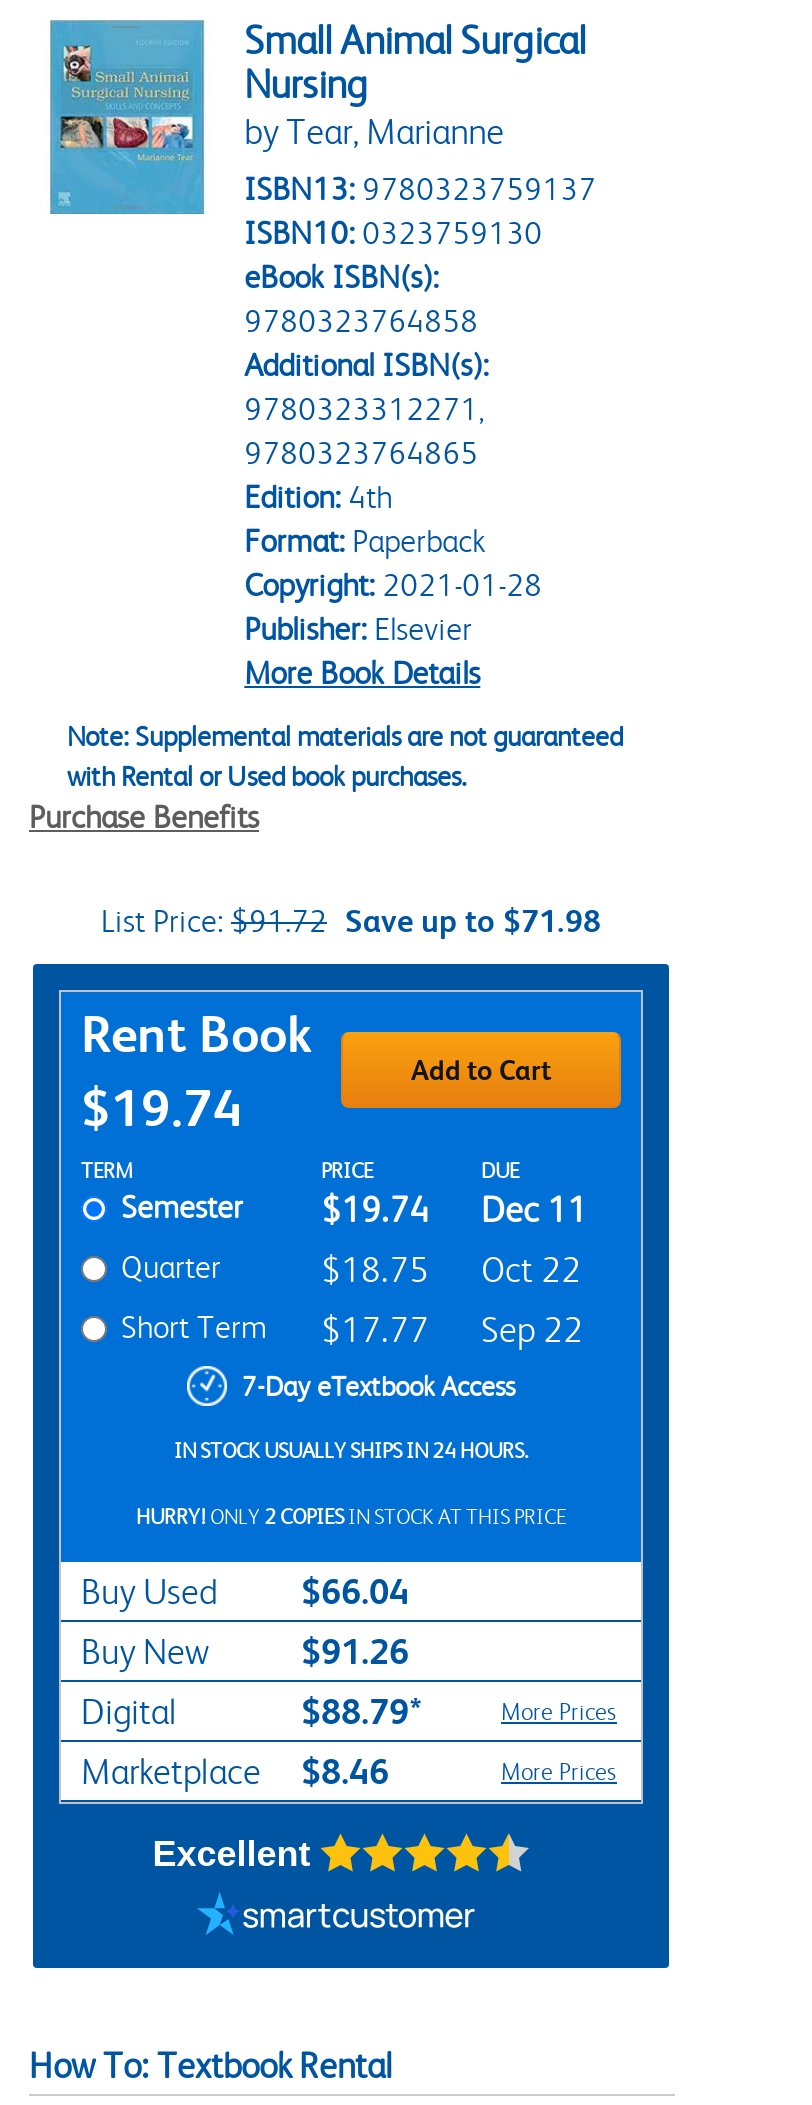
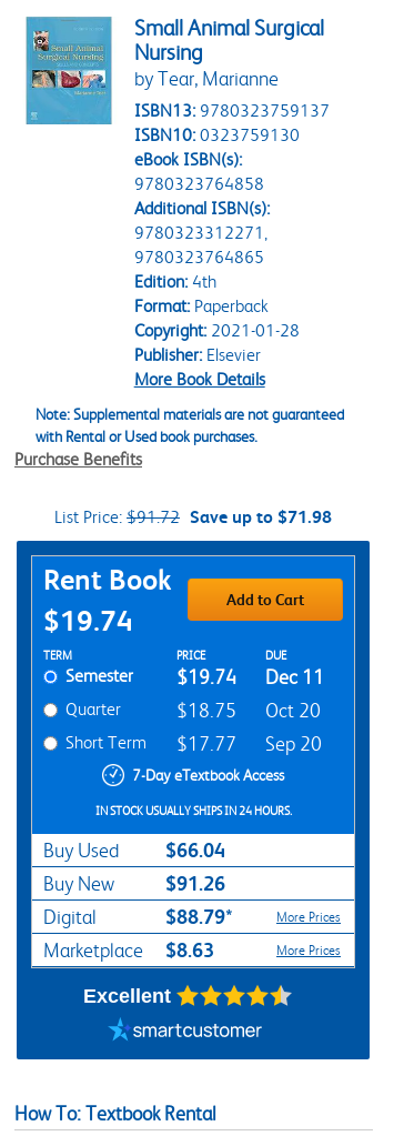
[321,1250,581,1290] $18.75 Oct 22 -> [176,699,321,722] $18.75 Oct 20
[121,1308,583,1350] Short Term $17.77 Sep 22 -> [65,732,322,755] Short Term $17.77 Sep 20
[136,1505,566,1531] HURRY! ONLY 2 COPIESIN STOCK AT THIS PRICE -> none
[81,1751,389,1793] Marketplace $8.46 -> [43,939,214,962] Marketplace $8.63

